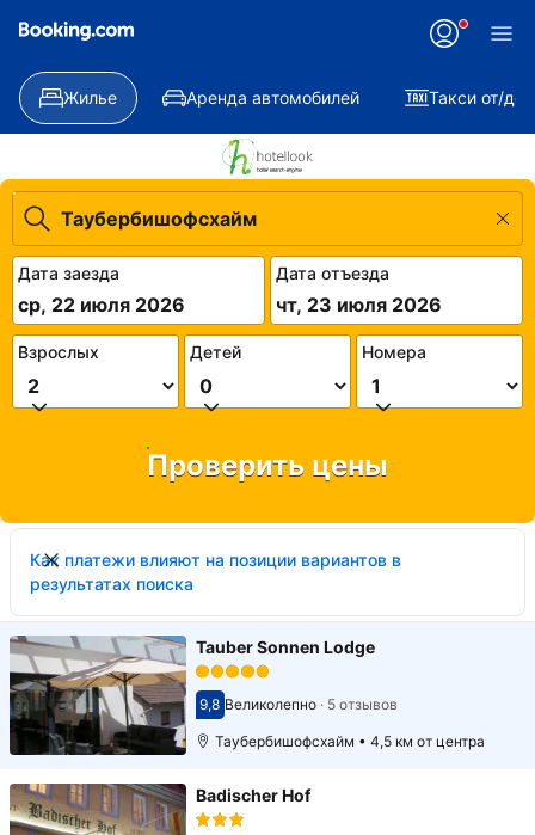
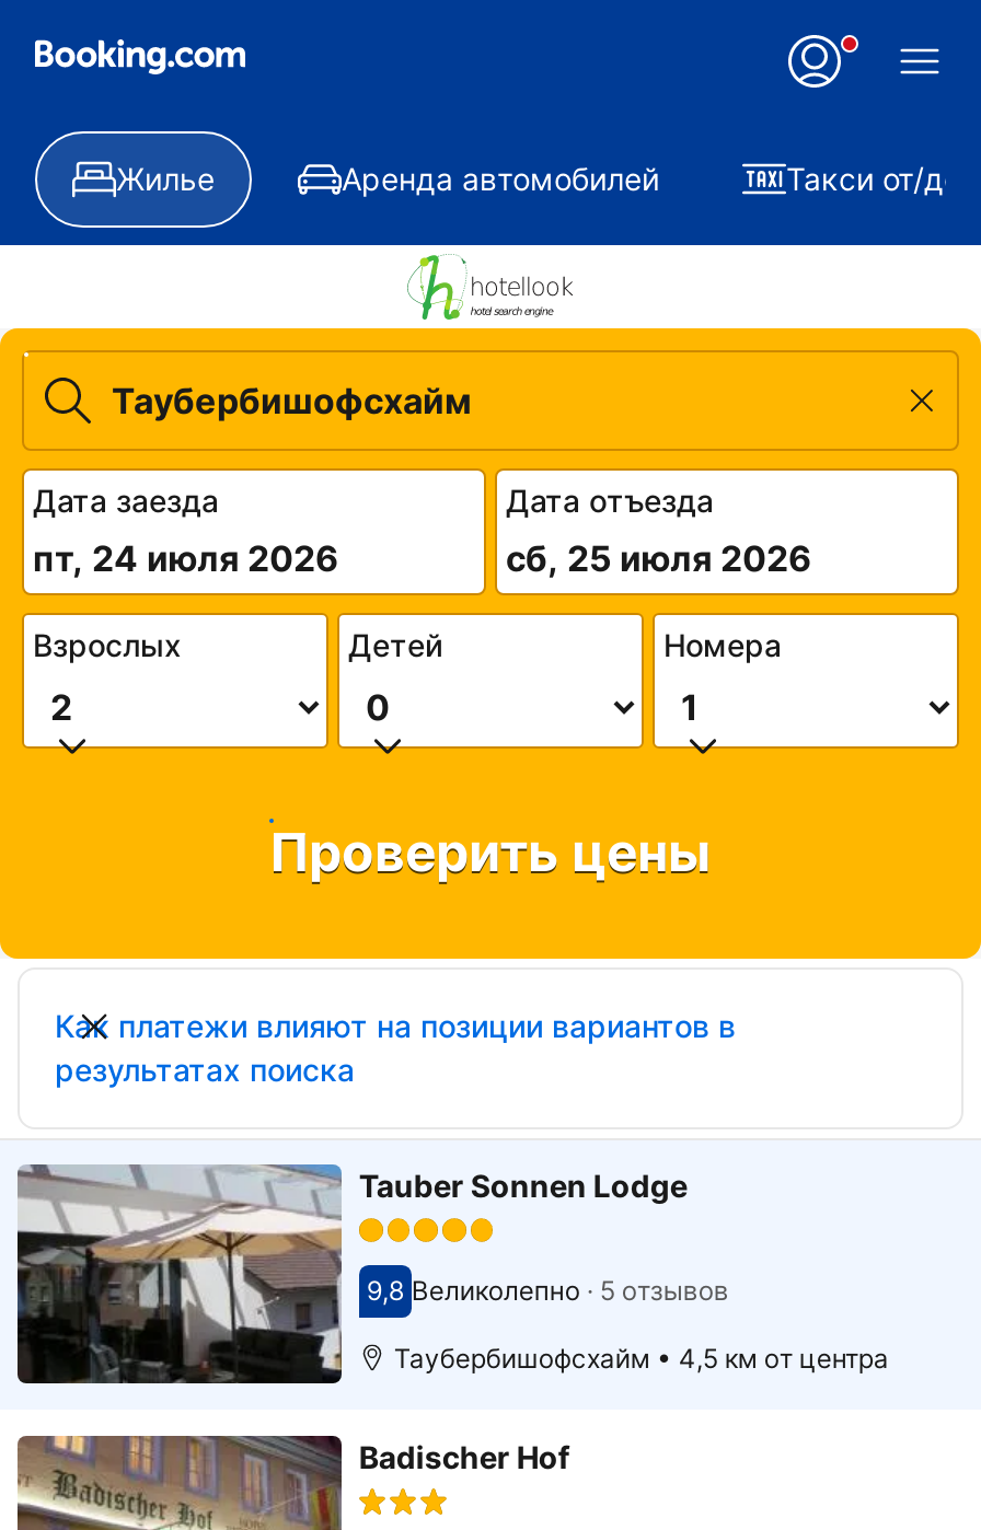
[18,293,185,317] ср, 22 июля 2026 -> [33,536,339,580] пт, 24 июля 2026
[276,293,442,317] чт, 23 июля 2026 -> [506,536,812,580] сб, 25 июля 2026

